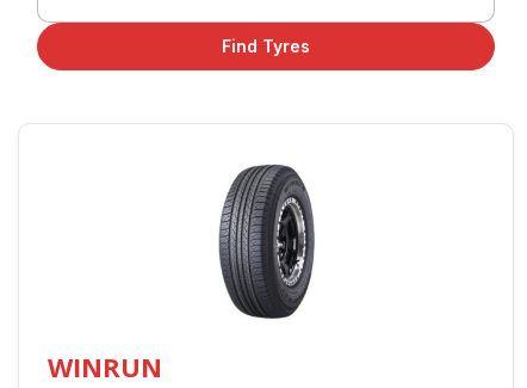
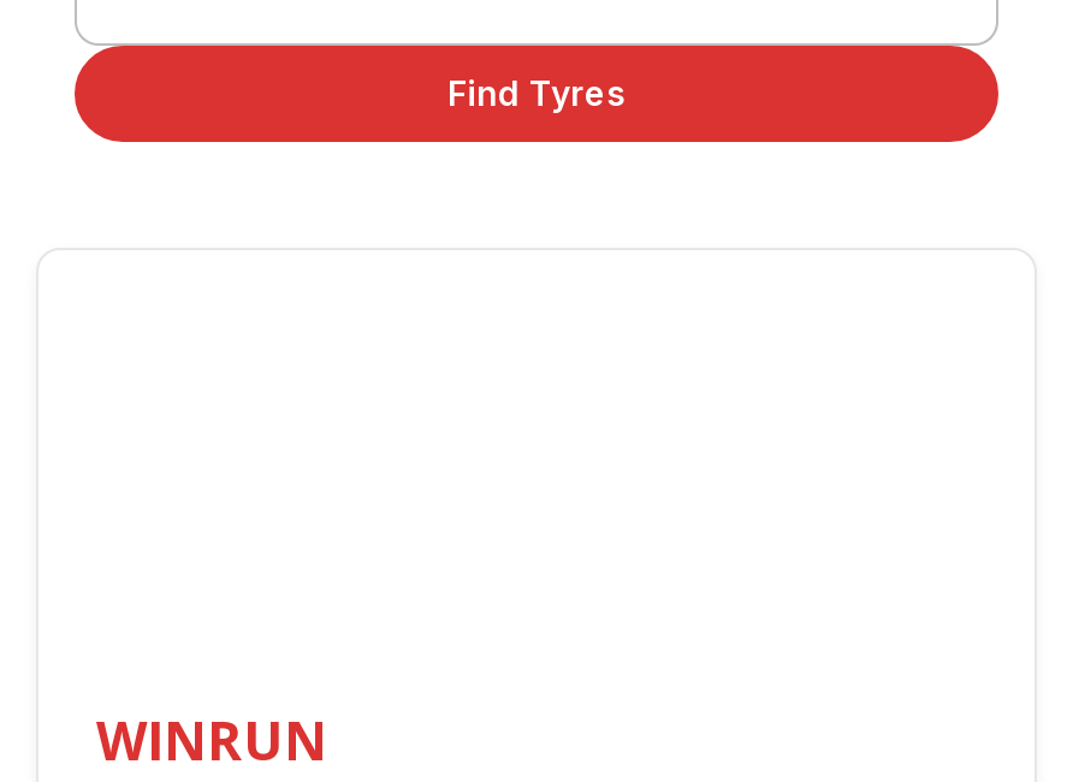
[218,164,316,320] [image] -> none

